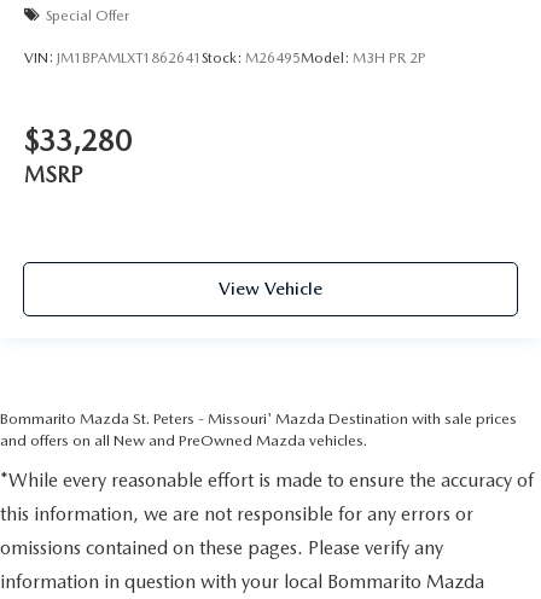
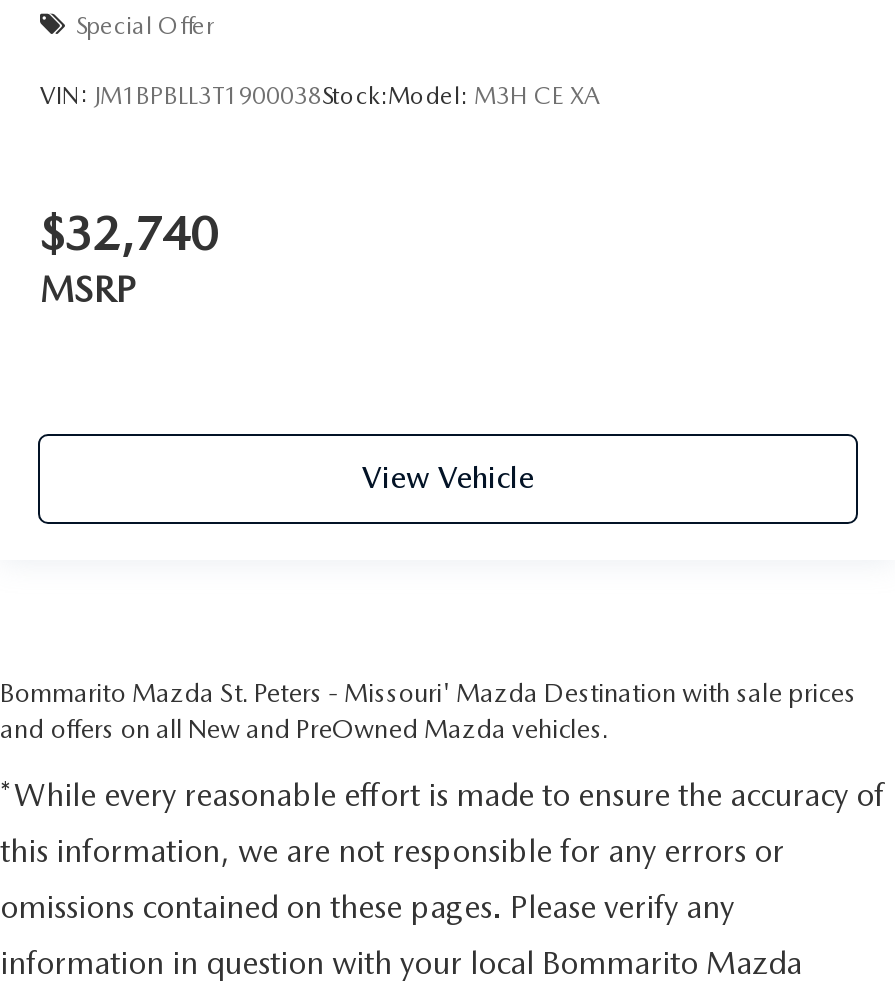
[24,49,426,66] VIN: JM1BPAMLXT1862641 Stock: M26495Model: M3H PR 2P -> [40,81,600,109] VIN: JM1BPBLL3T1900038Stock:Model: M3H CE XA
[24,123,132,158] $33,280 -> [40,204,218,262] $32,740

